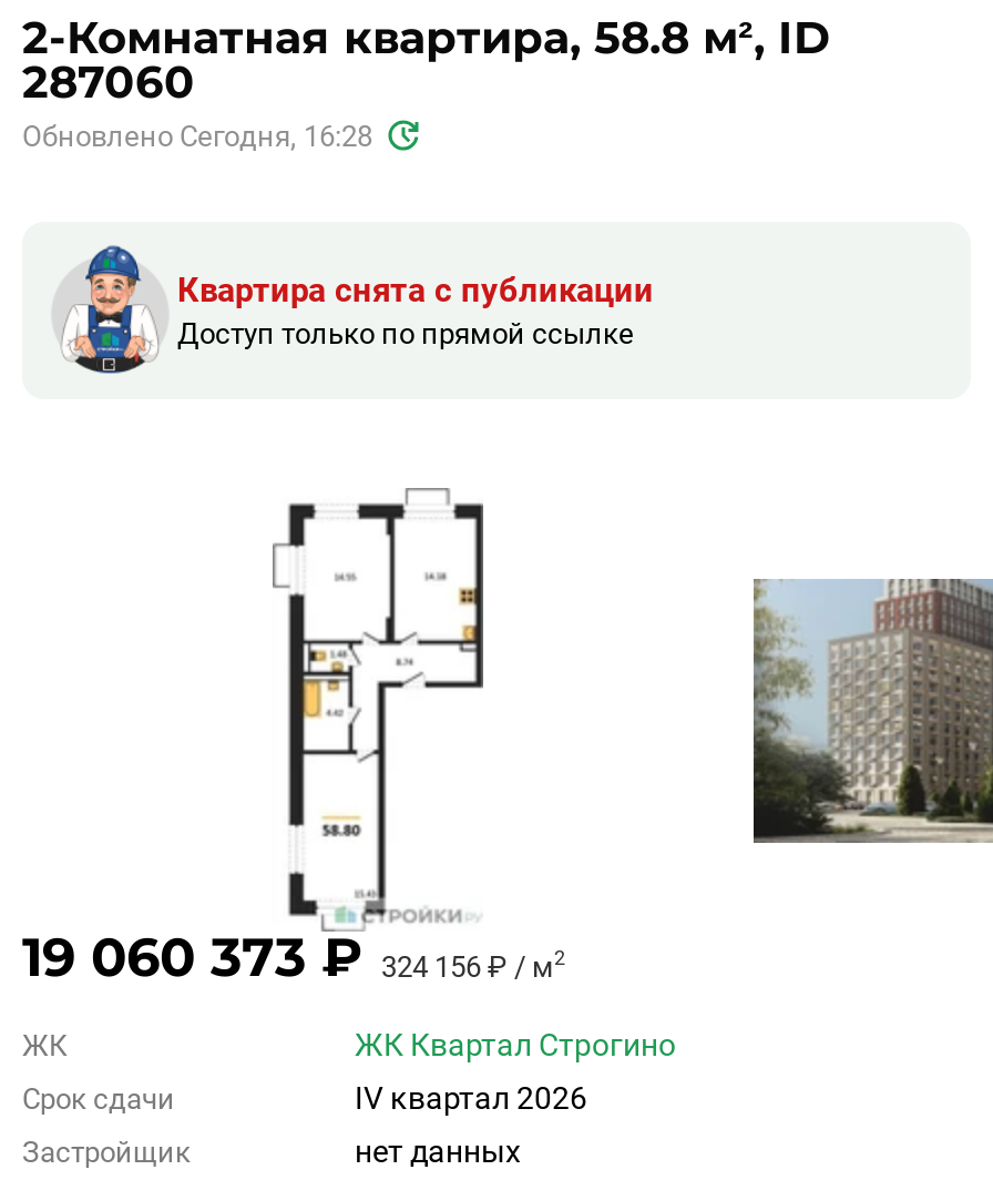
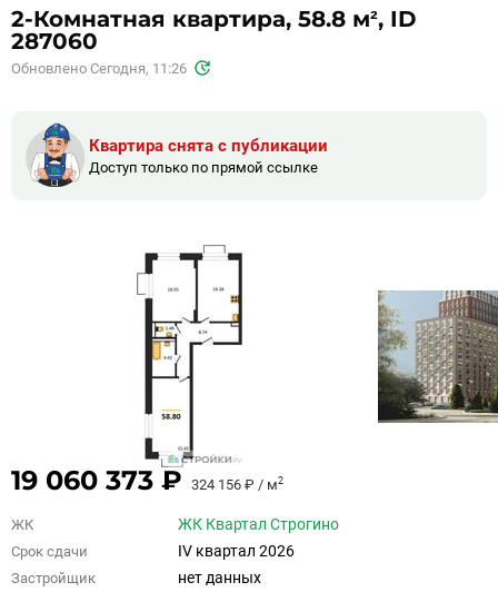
[22,119,372,152] Обновлено Сегодня, 16:28 -> [11,60,187,76] Обновлено Сегодня, 11:26

